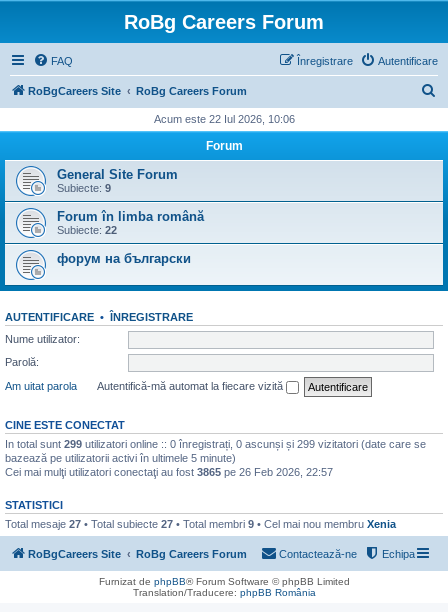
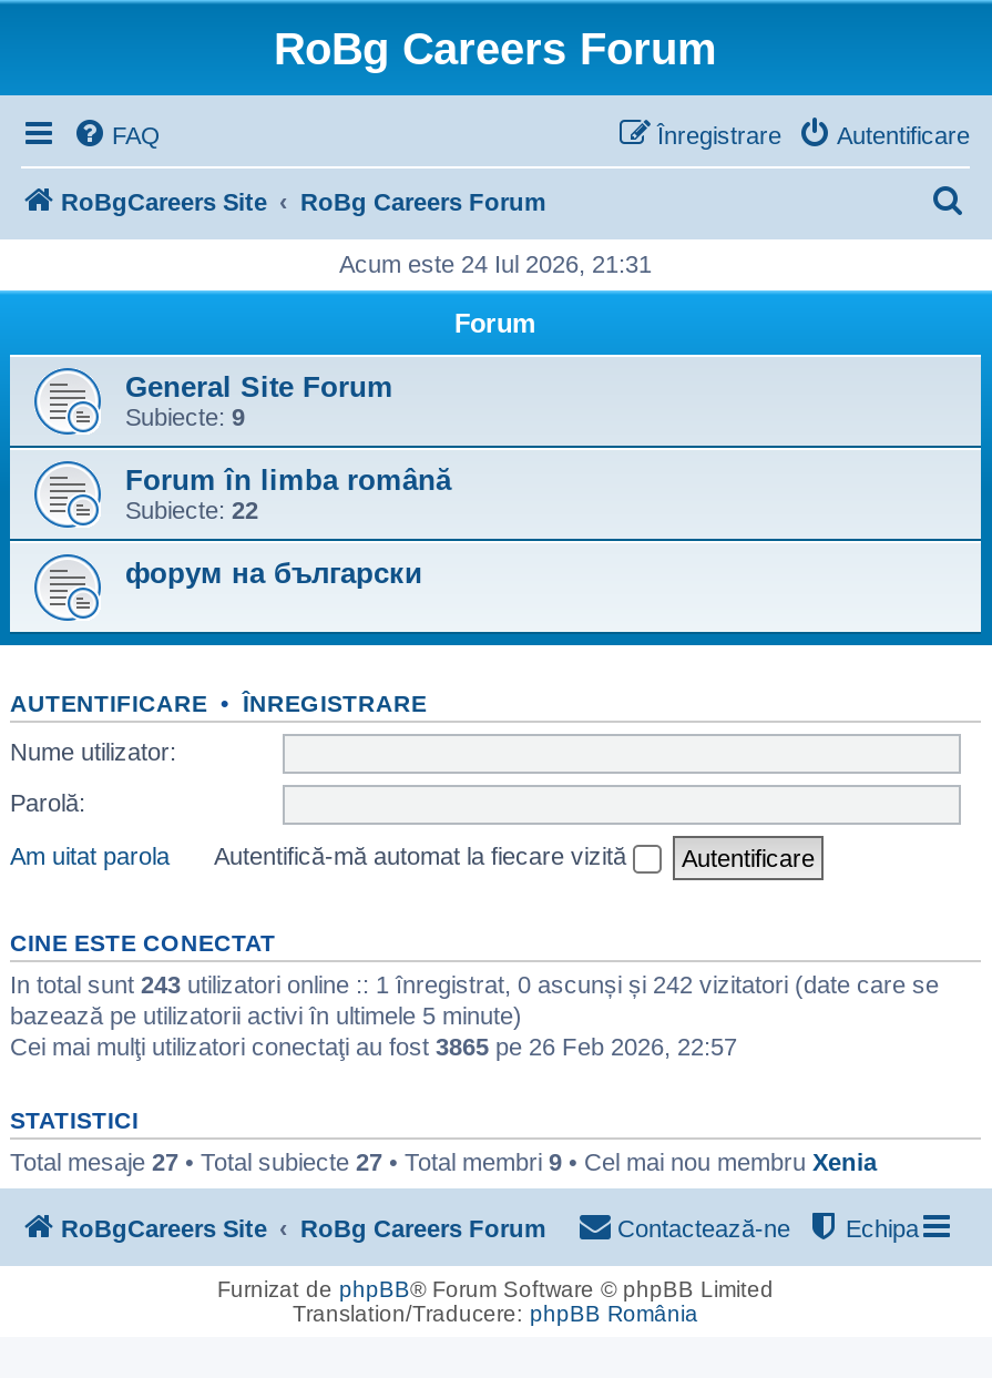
[153,113,294,125] Acum este 22 Iul 2026, 10:06 -> [339,251,652,277] Acum este 24 Iul 2026, 21:31
[5,437,426,449] In total sunt 299 utilizatori online :: 0 înregistrați, 0 ascunși și 299 vizitatori (date care se -> [10,970,939,997] In total sunt 243 utilizatori online :: 1 înregistrat, 0 ascunși și 242 vizitatori (date care se

